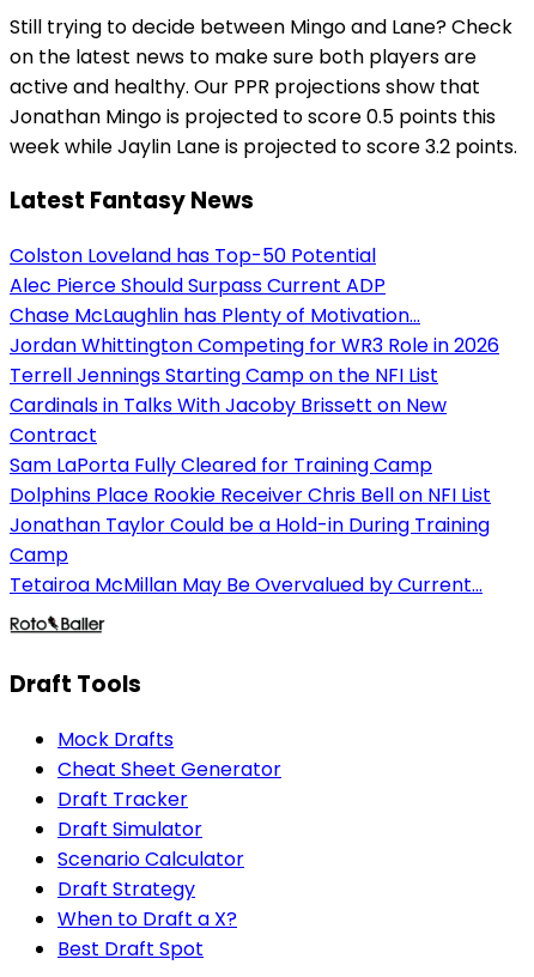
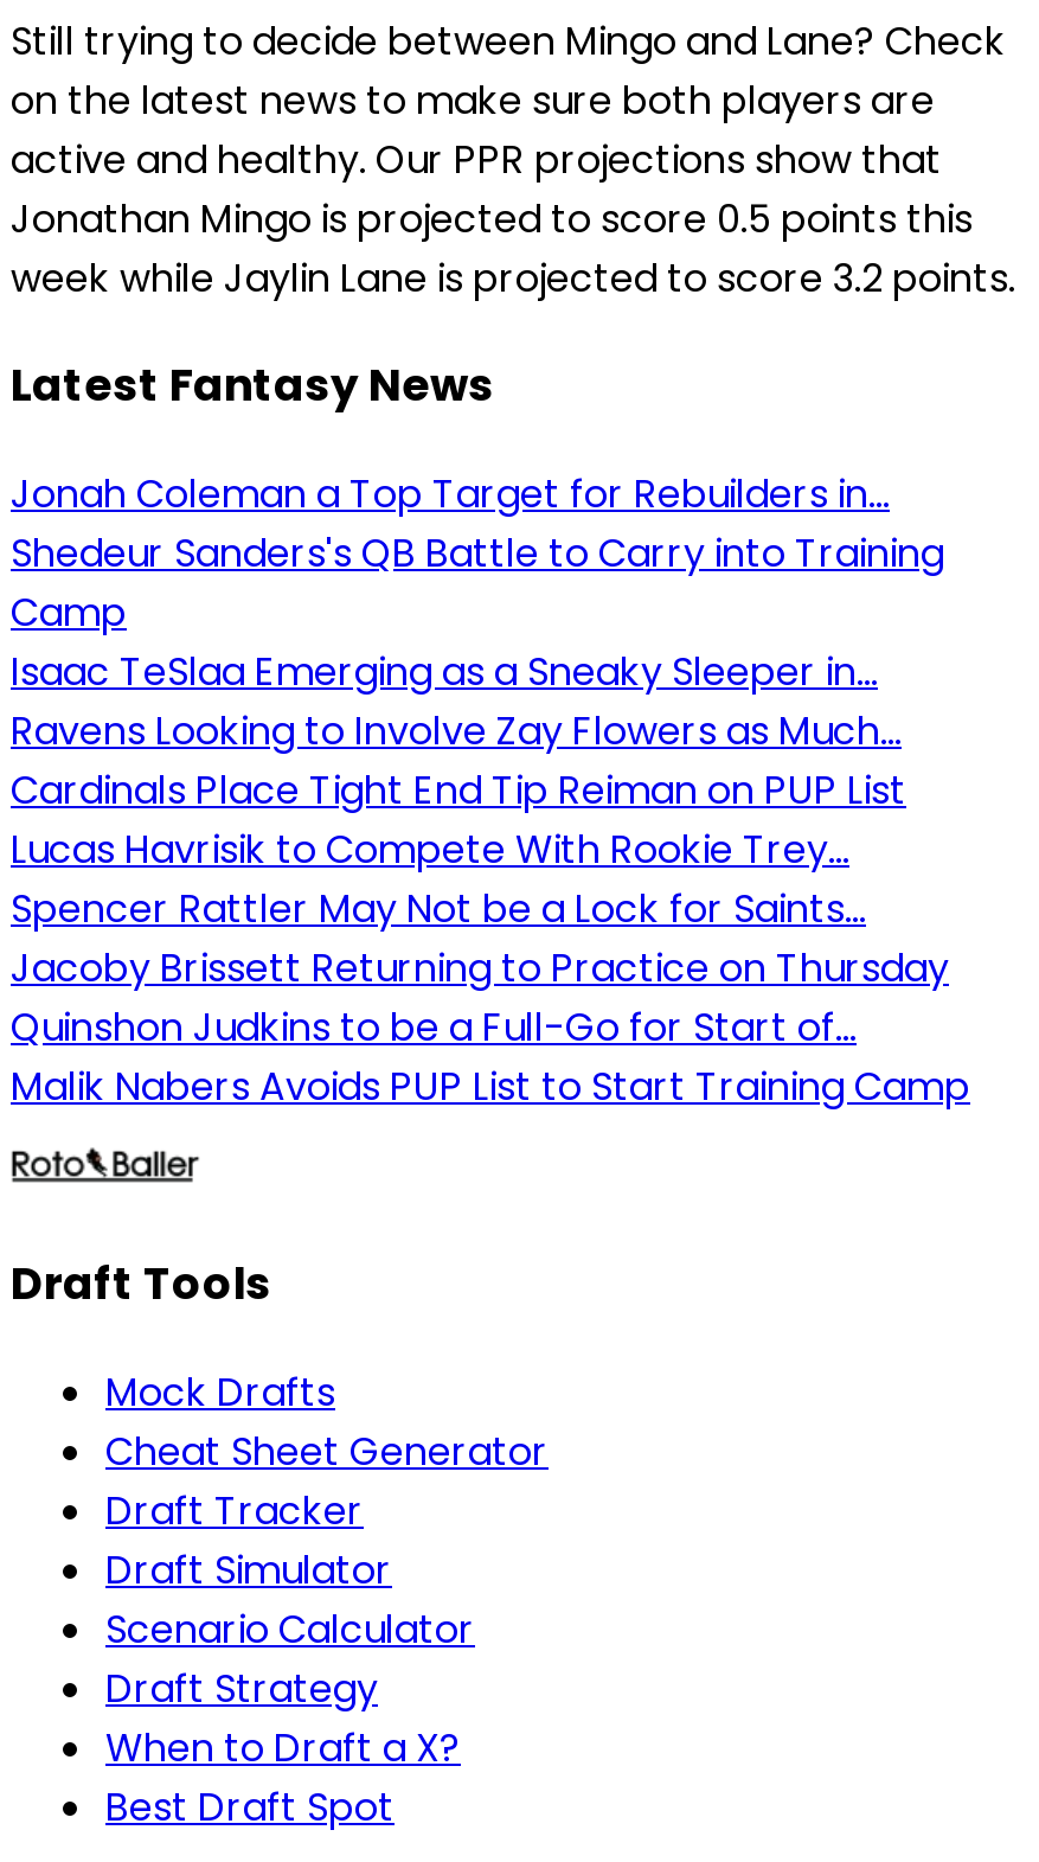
[10,242,499,539] Colston Loveland has Top-50 Potential | Alec Pierce Should Surpass Current ADP | Chase McLaughlin has Plenty of Motivation... | Jordan Whittington Competing for WR3 Role in 2026 | Terrell Jennings Starting Camp on the NFI List | Cardinals in Talks With Jacoby Brissett on New | Contract | Sam LaPorta Fully Cleared for Training Camp | Dolphins Place Rookie Receiver Chris Bell on NFI List | Jonathan Taylor Could be a Hold-in During Training -> [11,467,944,581] Jonah Coleman a Top Target for Rebuilders in... | Shedeur Sanders's QB Battle to Carry into Training
moved [10,541,68,569] -> [11,586,127,640]: Camp
[10,571,483,599] Tetairoa McMillan May Be Overvalued by Current... -> [11,645,970,1114] Isaac TeSlaa Emerging as a Sneaky Sleeper in... | Ravens Looking to Involve Zay Flowers as Much... | Cardinals Place Tight End Tip Reiman on PUP List | Lucas Havrisik to Compete With Rookie Trey... | Spencer Rattler May Not be a Lock for Saints... | Jacoby Brissett Returning to Practice on Thursday | Quinshon Judkins to be a Full-Go for Start of... | Malik Nabers Avoids PUP List to Start Training Camp

